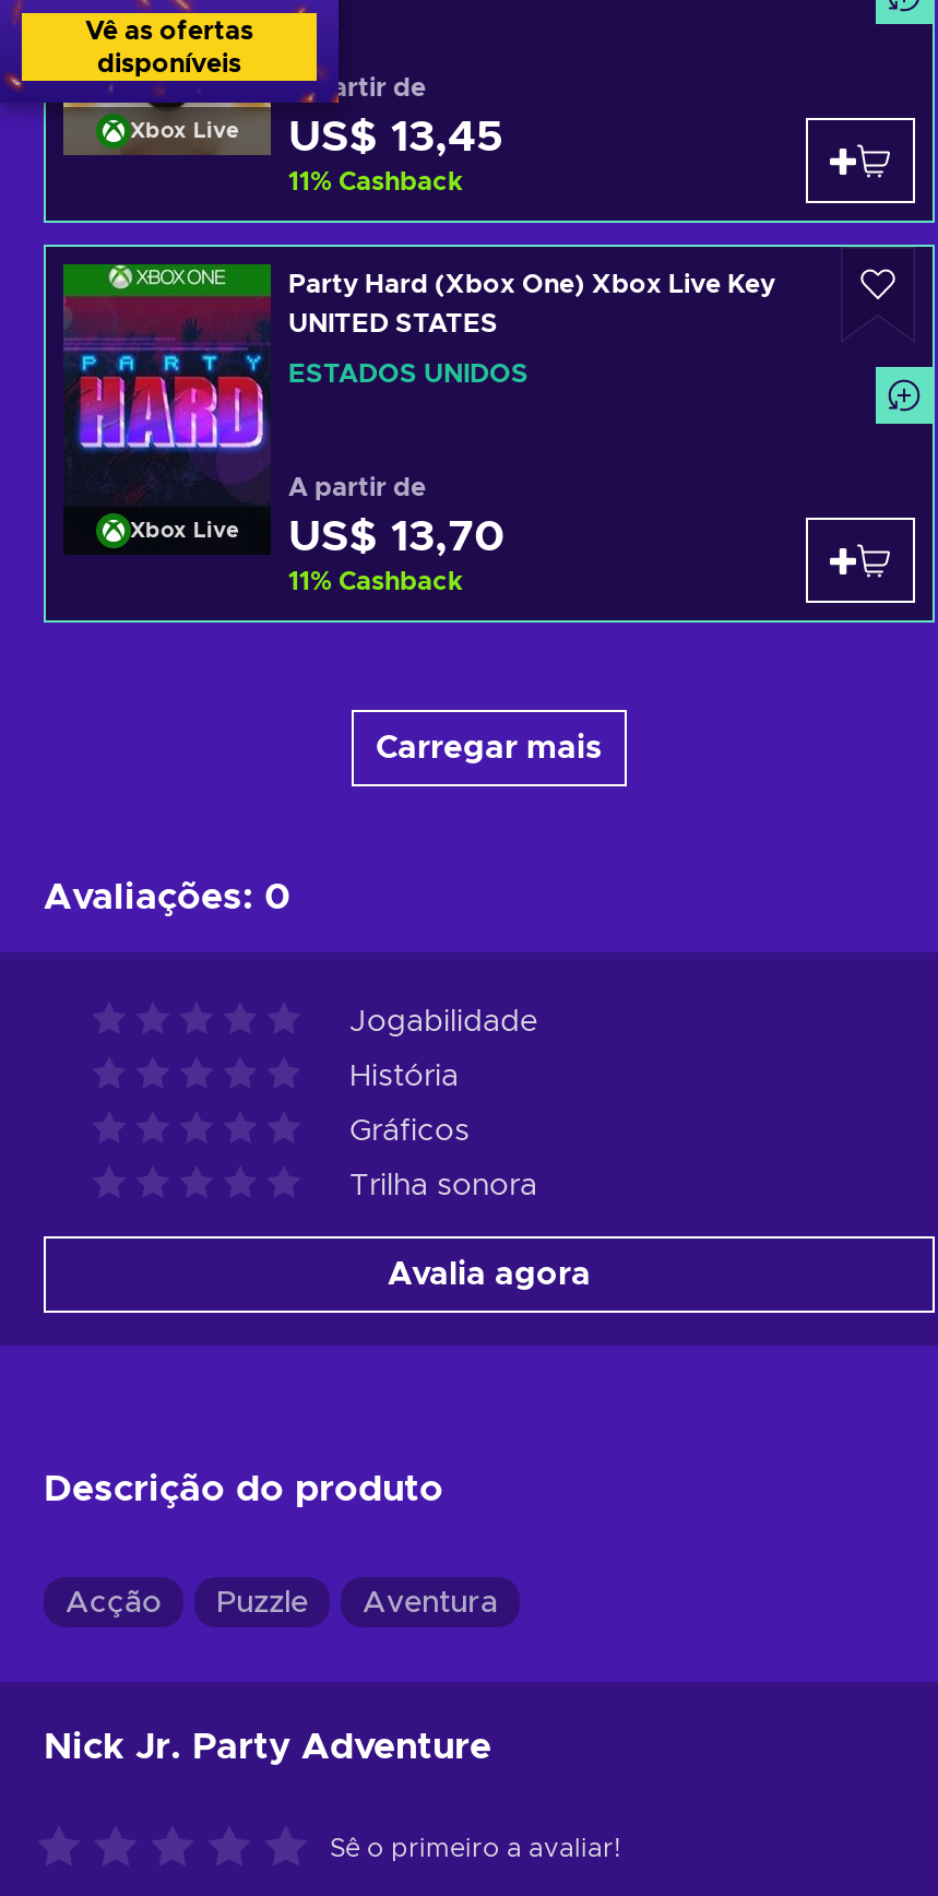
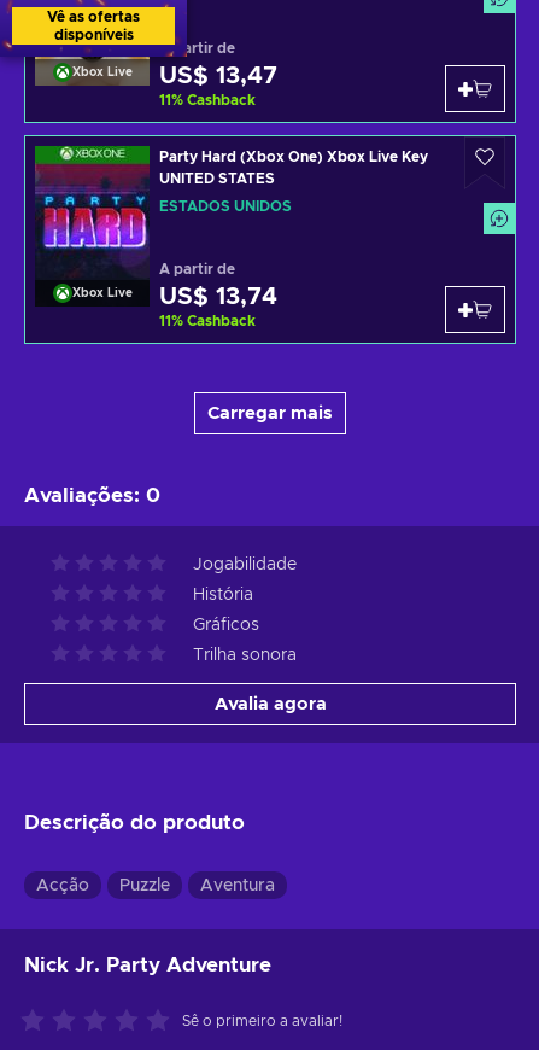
[288,115,502,159] US$ 13,45 -> [159,63,277,88] US$ 13,47
[288,515,504,558] US$ 13,70 -> [159,284,277,308] US$ 13,74

